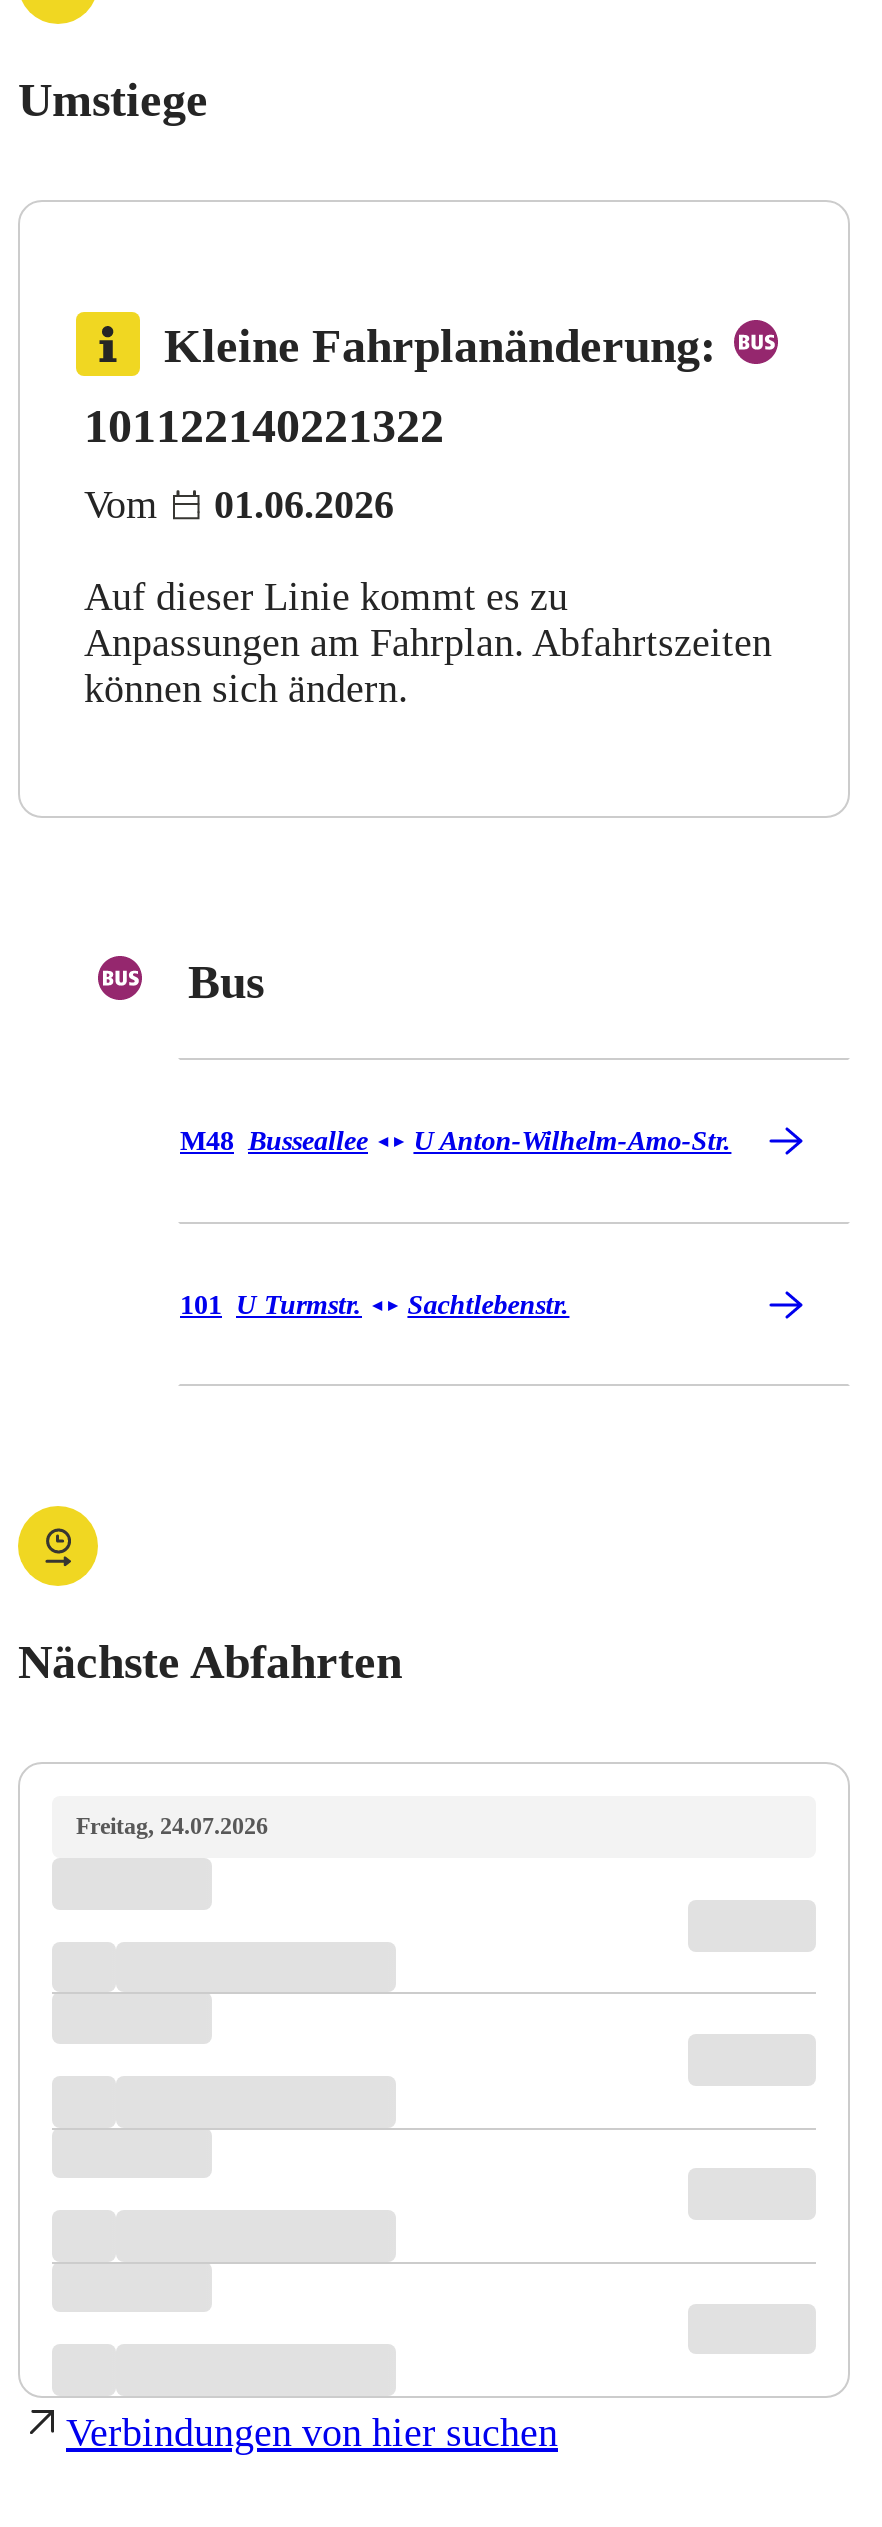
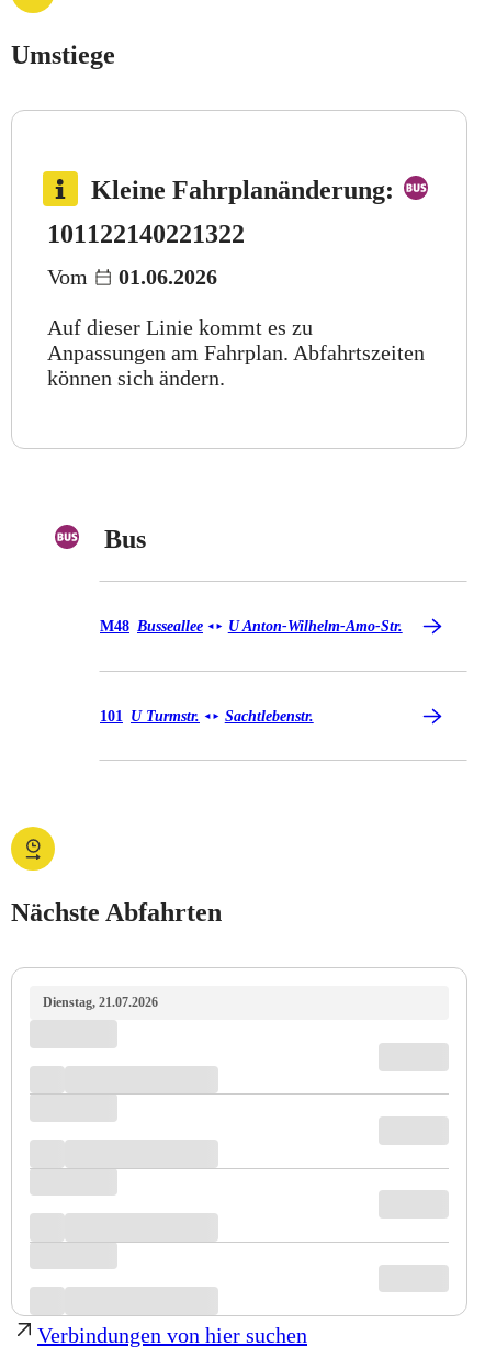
[76,1812,268,1840] Freitag, 24.07.2026 -> [43,995,158,1010] Dienstag, 21.07.2026

